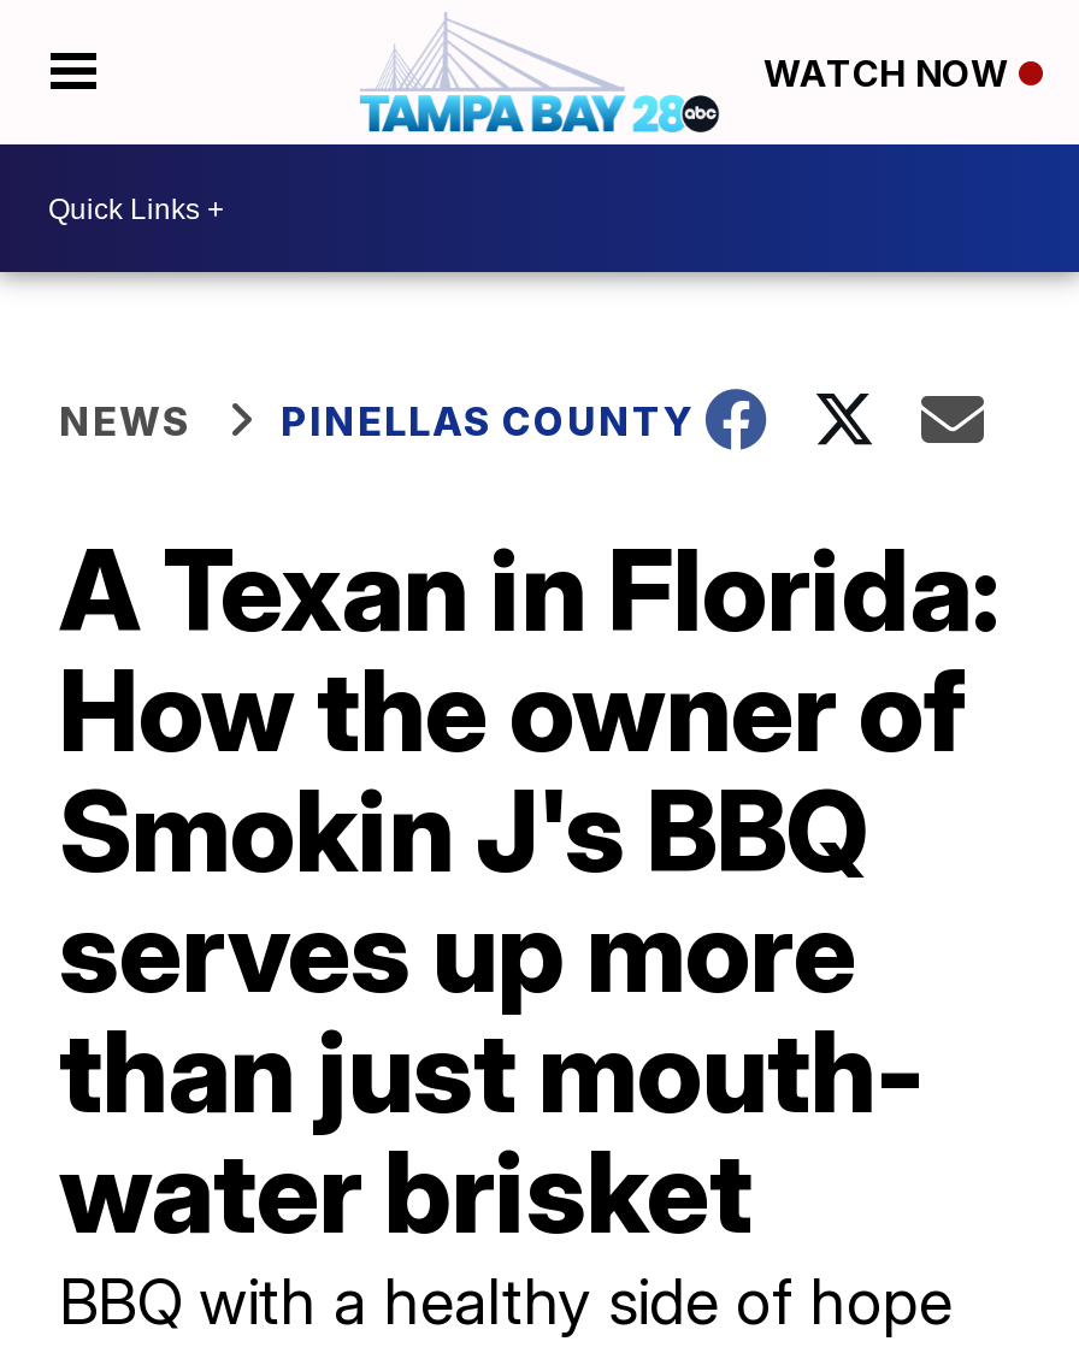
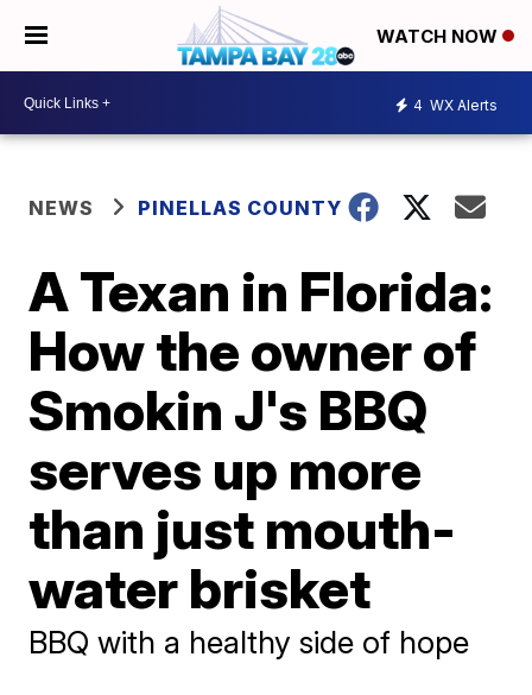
none -> [413,96,498,113] 4 WX Alerts

